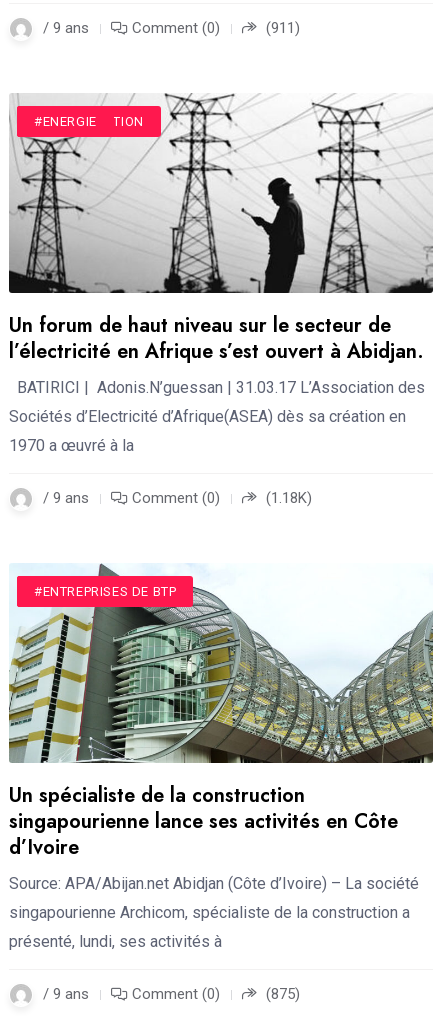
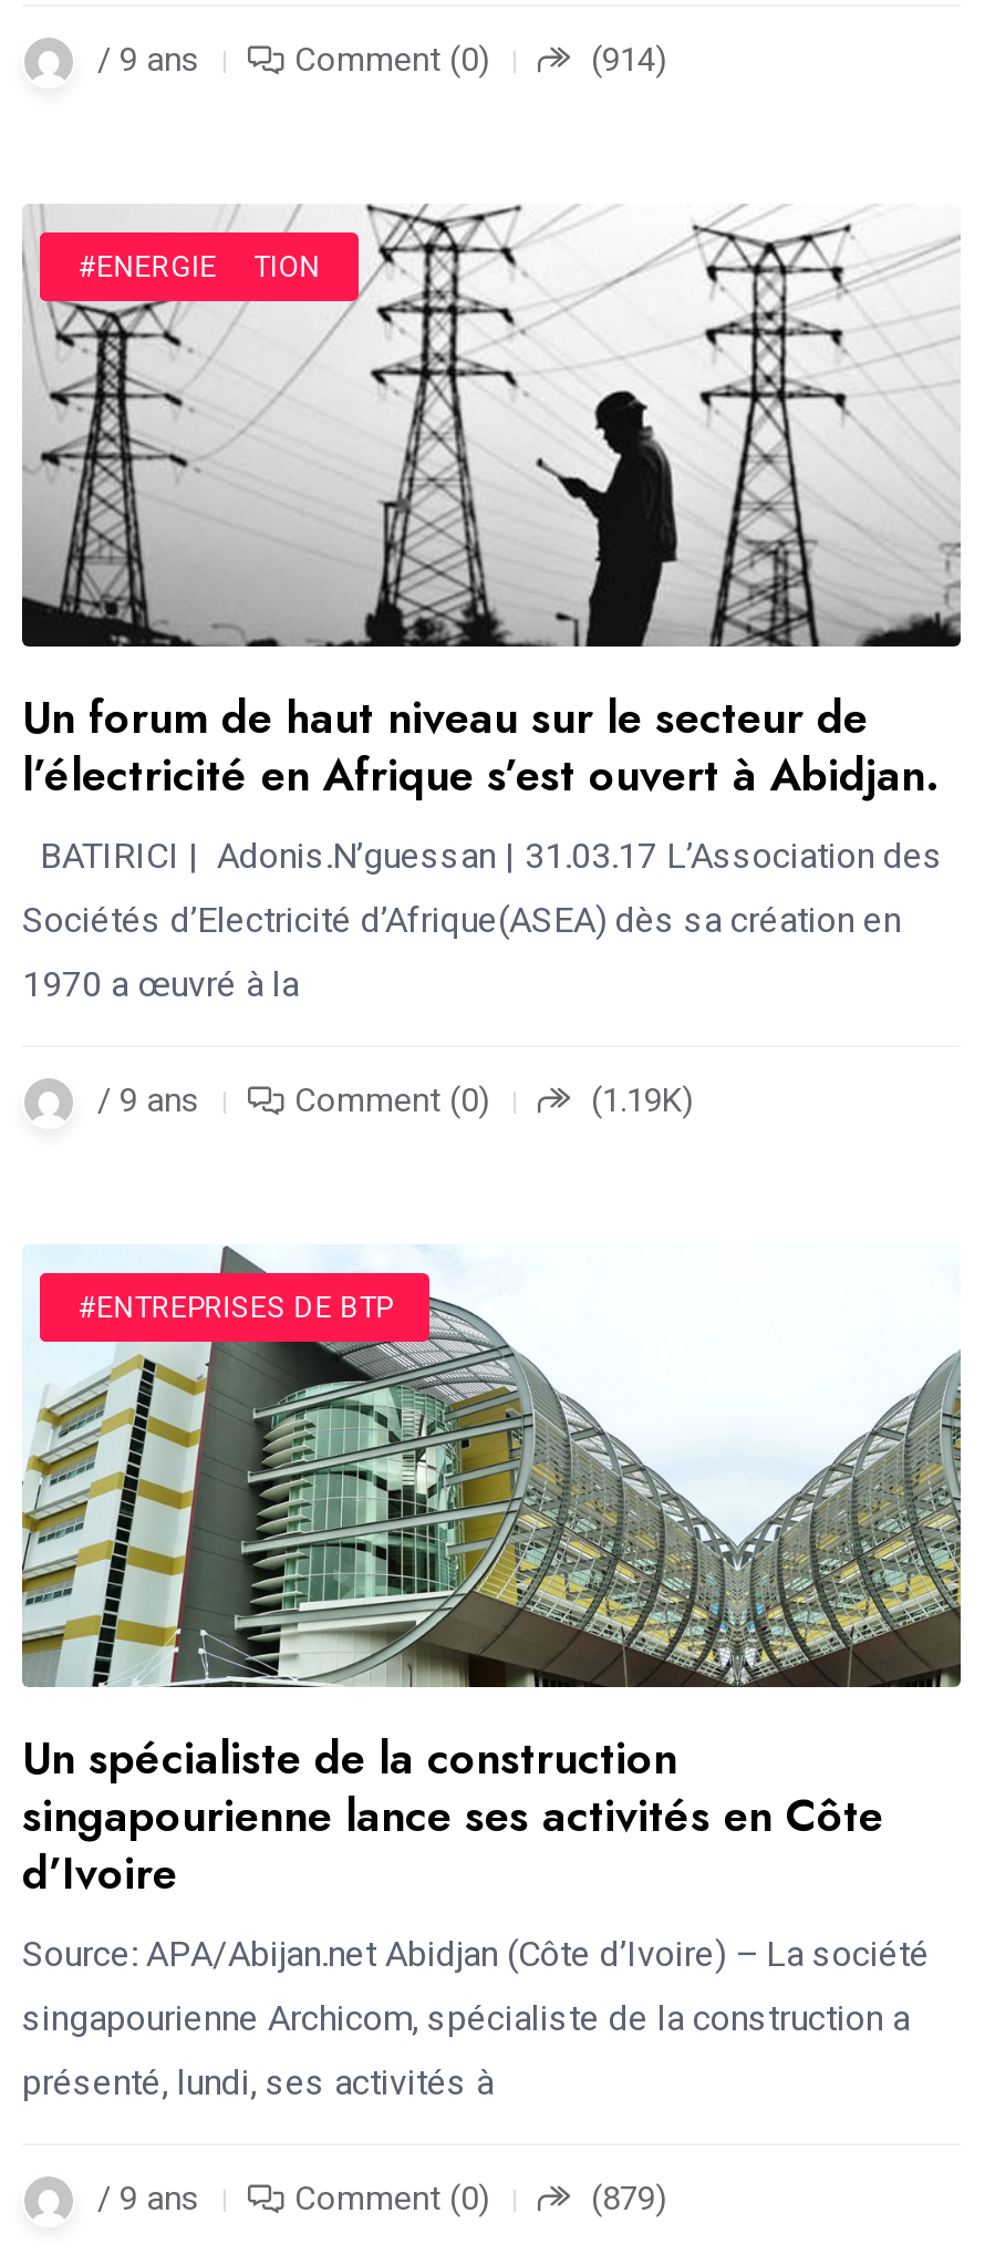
[262,19,300,37] (911) -> [582,40,666,79] (914)
[262,489,312,507] (1.18K) -> [582,1080,693,1120] (1.19K)
[262,985,300,1003] (875) -> [582,2178,666,2218] (879)

